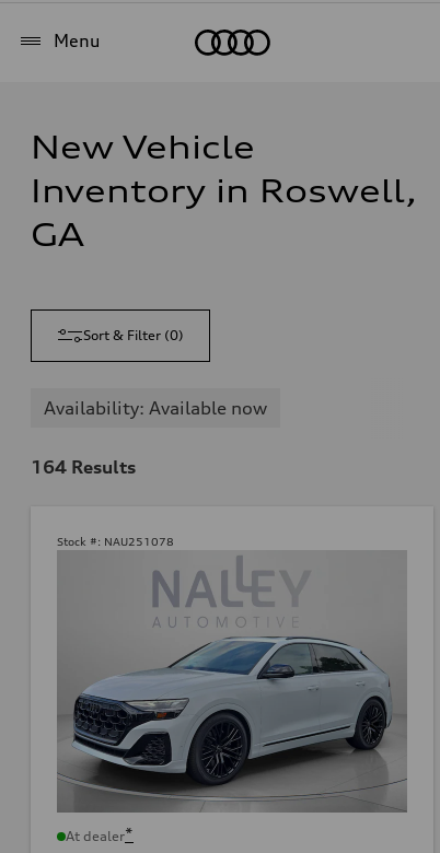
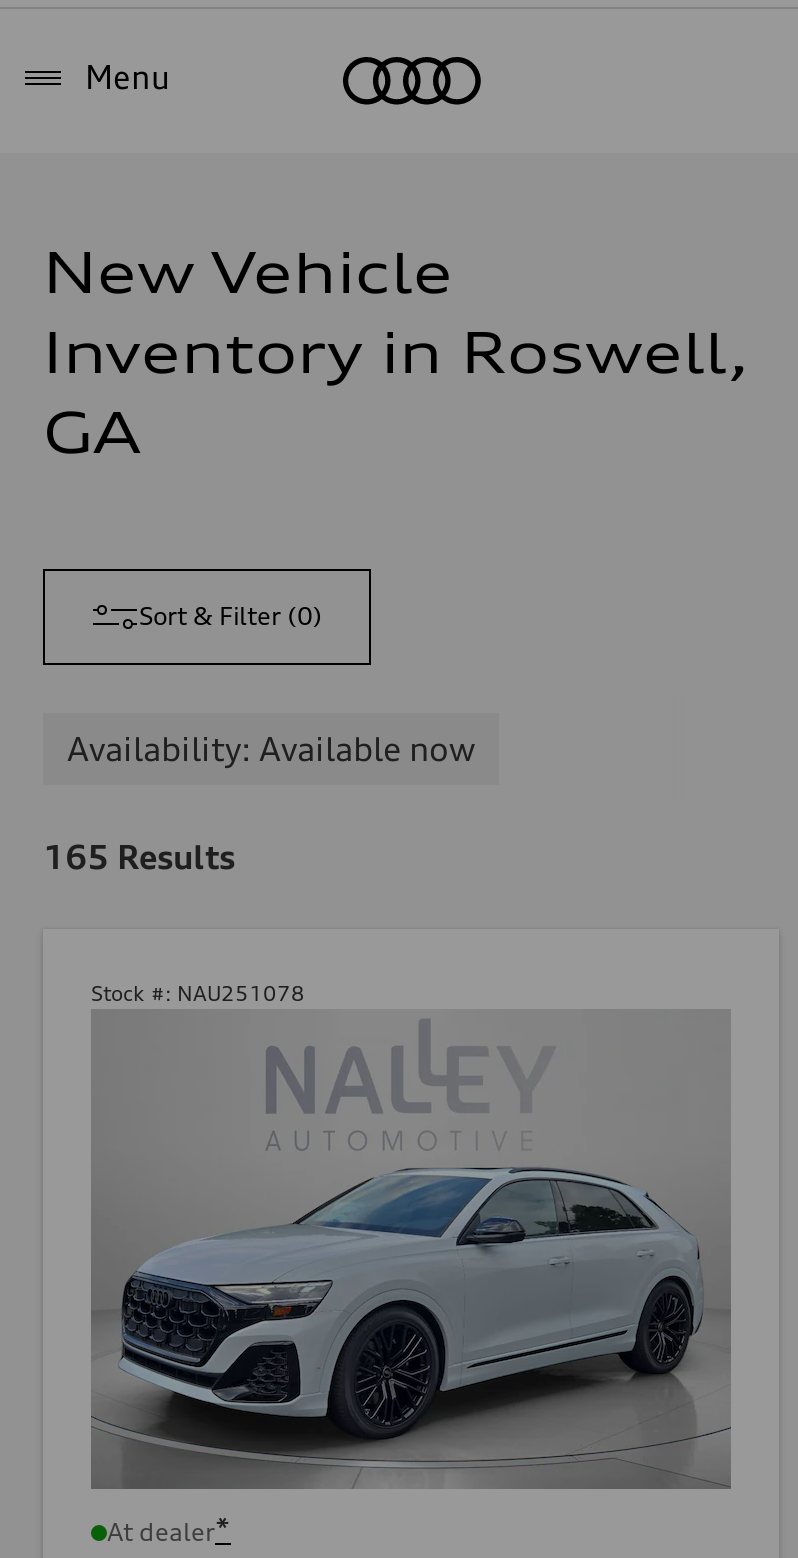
[31,456,136,478] 164 Results -> [43,837,235,877] 165 Results

